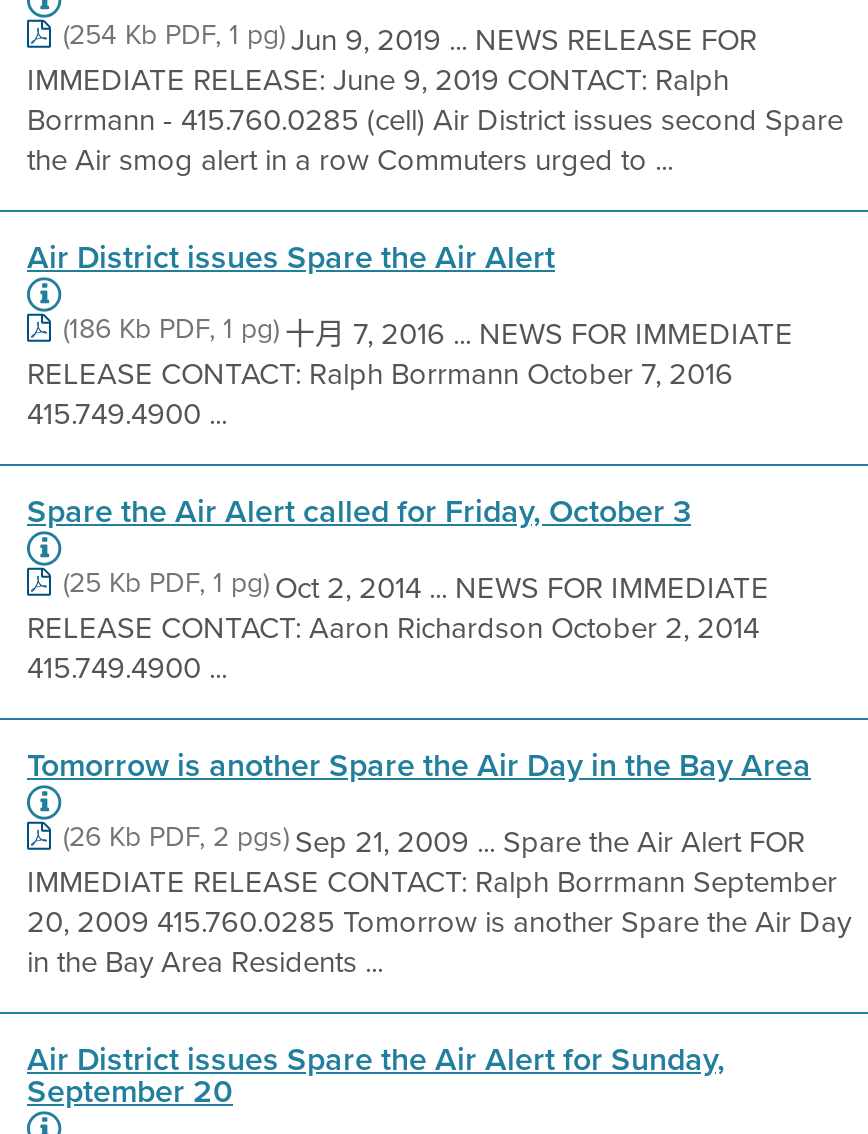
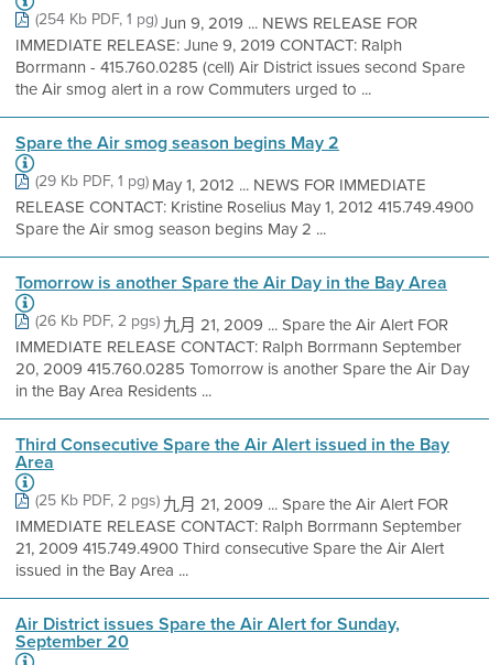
[27,234,793,688] Air District issues Spare the Air Alert | (186 Kb PDF, 1 pg) 十月 7, 2016 ... NEWS FOR IMMEDIATE | RELEASE CONTACT: Ralph Borrmann October 7, 2016 | 415.749.4900 ... | Spare the Air Alert called for Friday, October 3 | (25 Kb PDF, 1 pg) Oct 2, 2014 ... NEWS FOR IMMEDIATE | RELEASE CONTACT: Aaron Richardson October 2, 2014 | 415.749.4900 ... -> [15,130,474,241] Spare the Air smog season begins May 2 | (29 Kb PDF, 1 pg) May 1, 2012 ... NEWS FOR IMMEDIATE | RELEASE CONTACT: Kristine Roselius May 1, 2012 415.749.4900 | Spare the Air smog season begins May 2 ...
moved [27,742,811,788] -> [15,270,447,295]: Tomorrow is another Spare the Air Day in the Bay Area
[63,816,805,862] (26 Kb PDF, 2 pgs) Sep 21, 2009 ... Spare the Air Alert FOR -> [35,309,448,337] (26 Kb PDF, 2 pgs) 九月 21, 2009 ... Spare the Air Alert FOR
moved [27,860,851,982] -> [15,335,469,403]: IMMEDIATE RELEASE CONTACT: Ralph Borrmann September | 20, 2009 415.760.0285 Tomorrow is another Spare the Air Day | in the Bay Area Residents ...
none -> [15,432,461,582] Third Consecutive Spare the Air Alert issued in the Bay | Area | (25 Kb PDF, 2 pgs) 九月 21, 2009 ... Spare the Air Alert FOR | IMMEDIATE RELEASE CONTACT: Ralph Borrmann September | 21, 2009 415.749.4900 Third consecutive Spare the Air Alert | issued in the Bay Area ...

